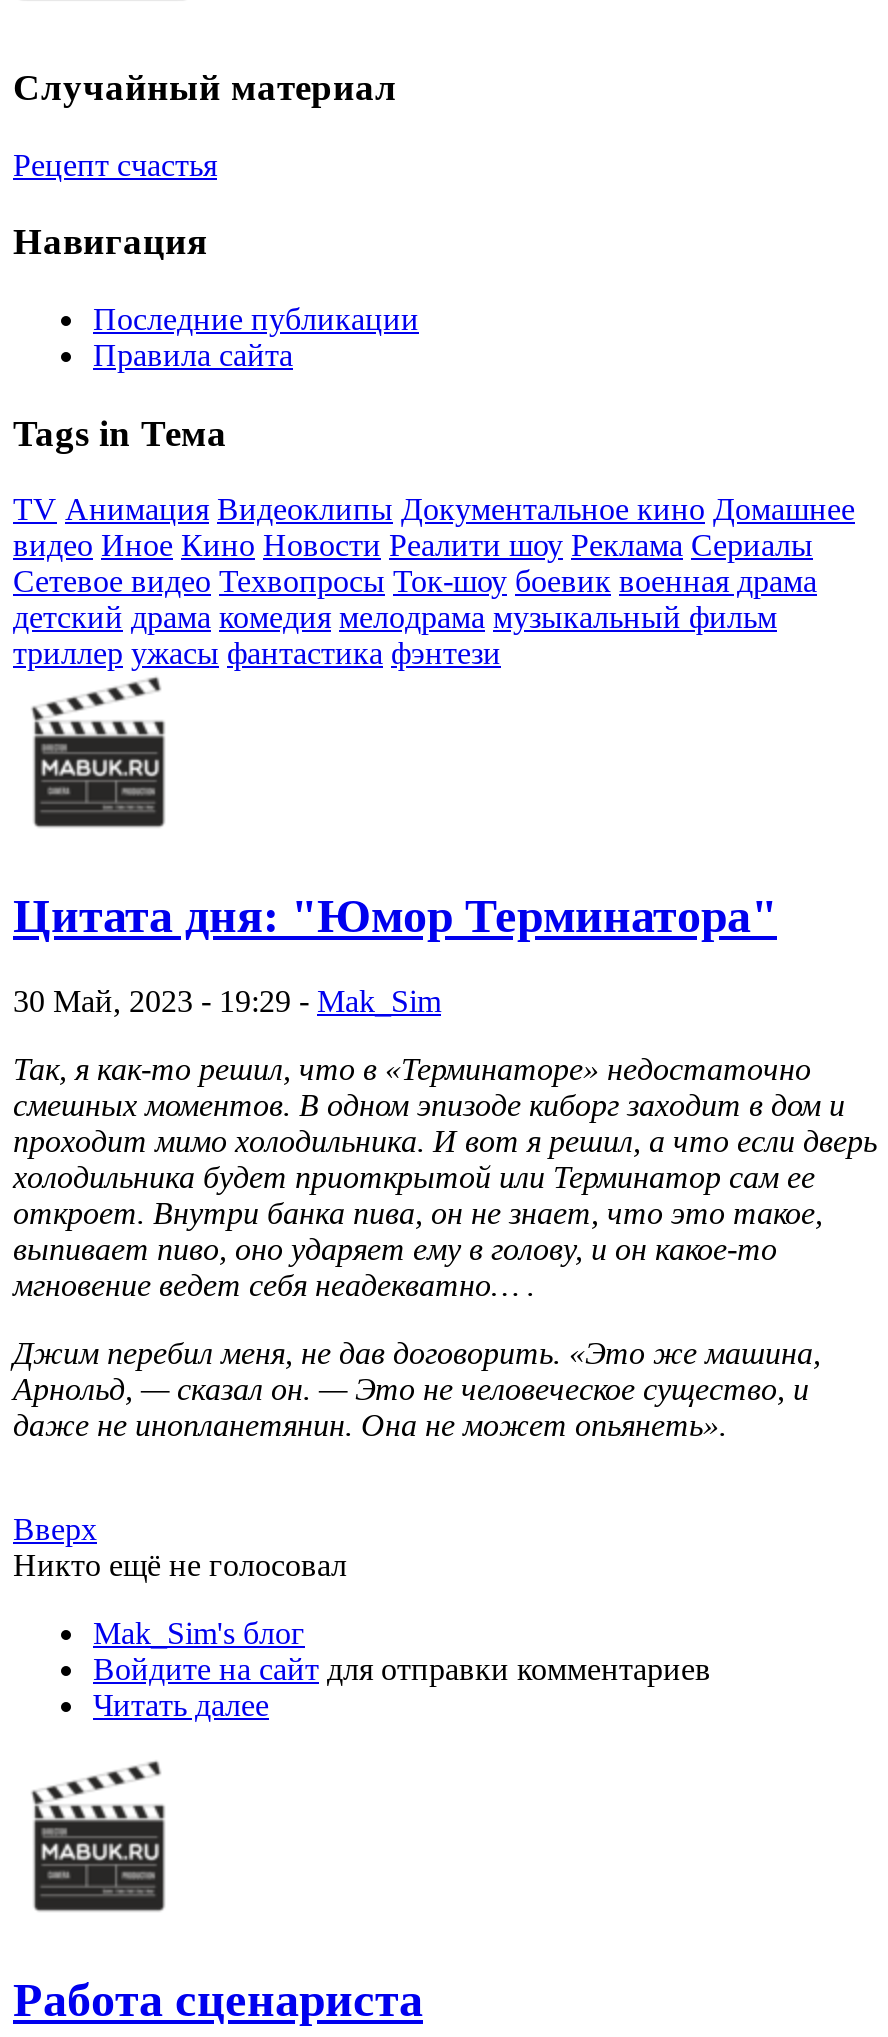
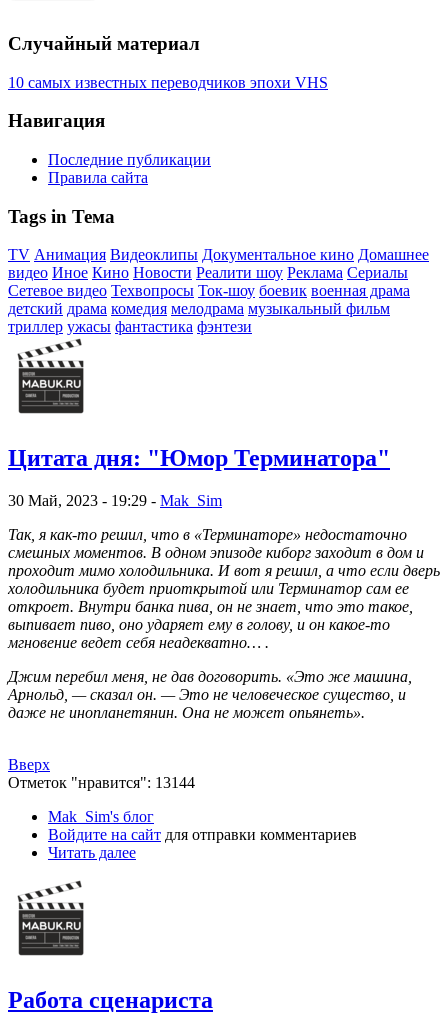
[13,147,217,181] Рецепт счастья -> [8,73,328,90] 10 самых известных переводчиков эпохи VHS
[13,1548,347,1582] Никто ещё не голосовал -> [8,774,195,791] Отметок "нравится": 13144

